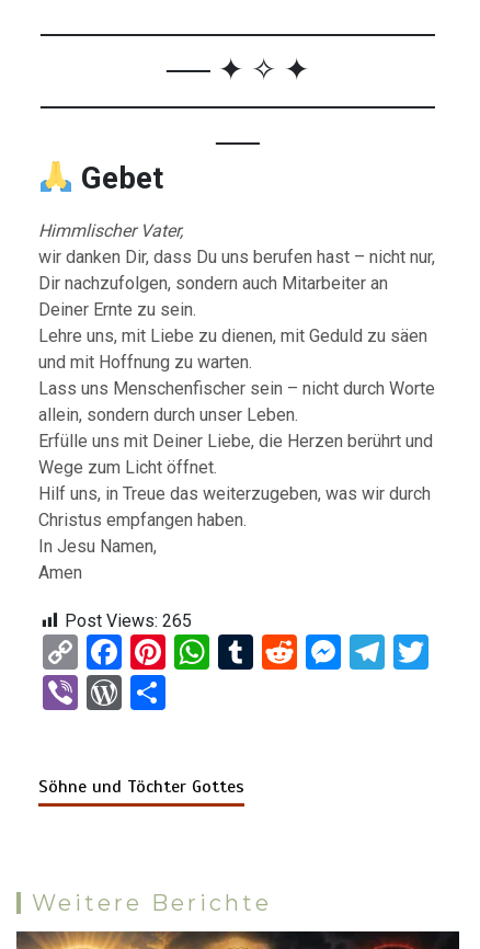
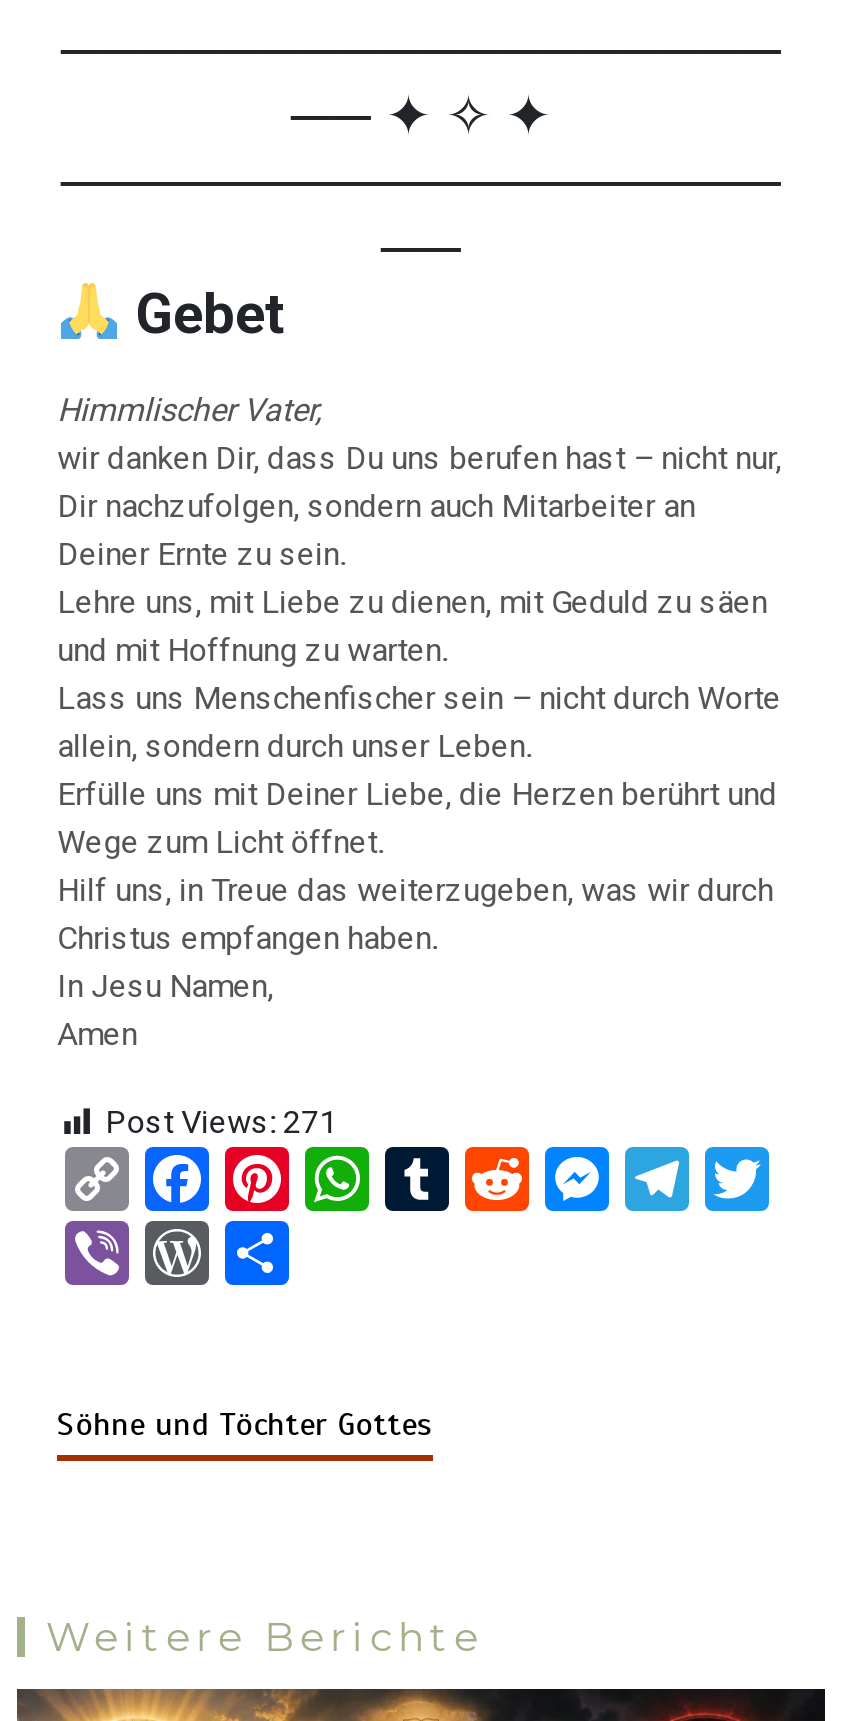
[65,610,192,631] Post Views: 265 -> [105,1103,337,1141] Post Views: 271

